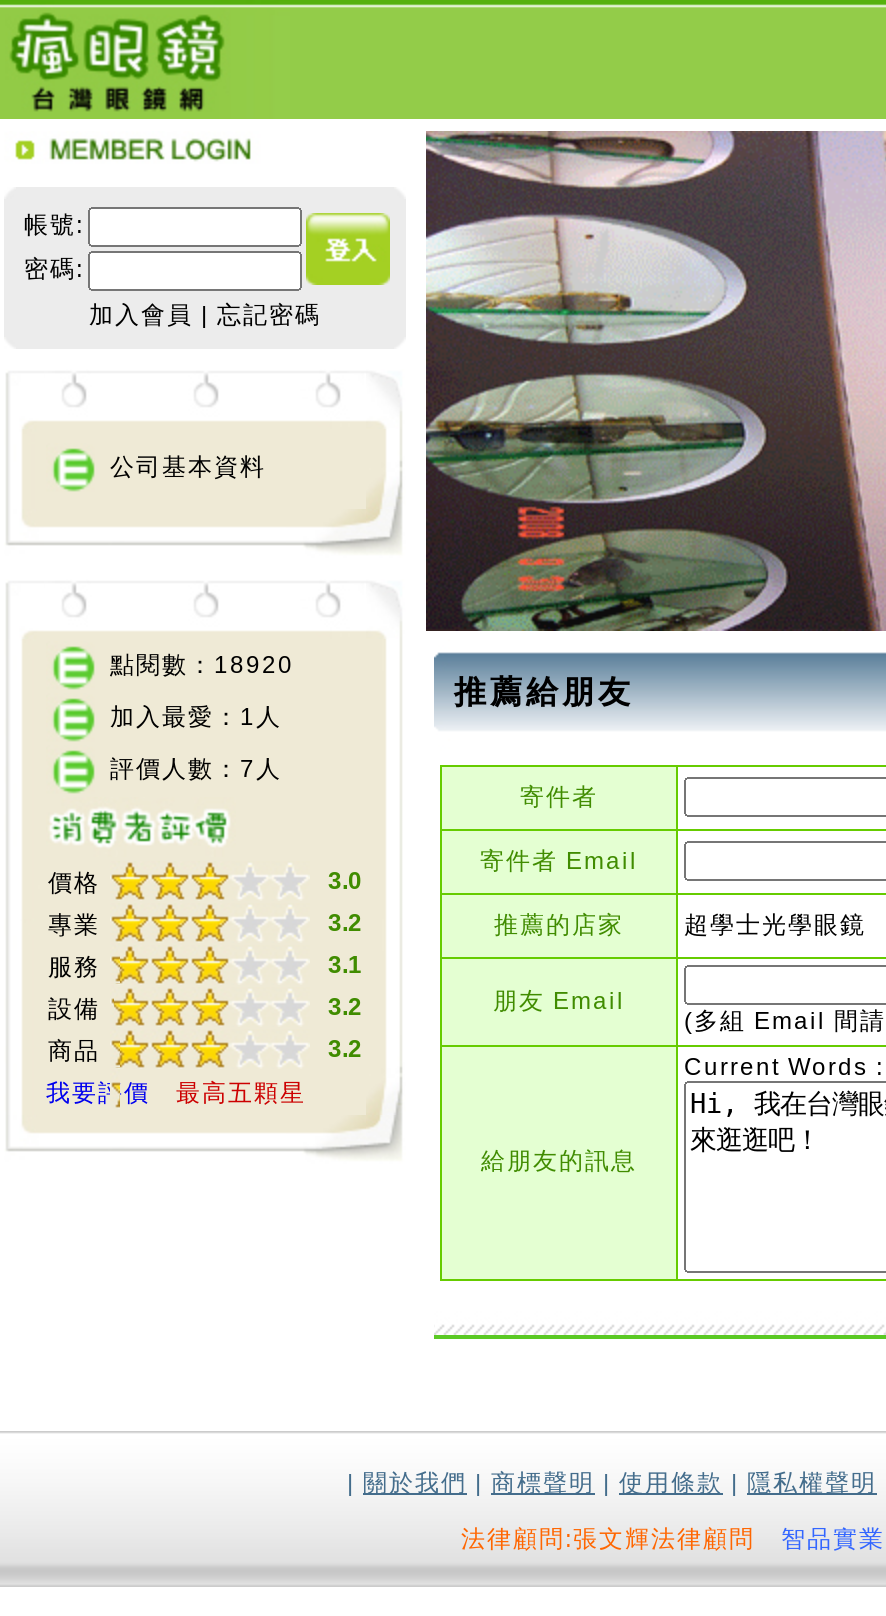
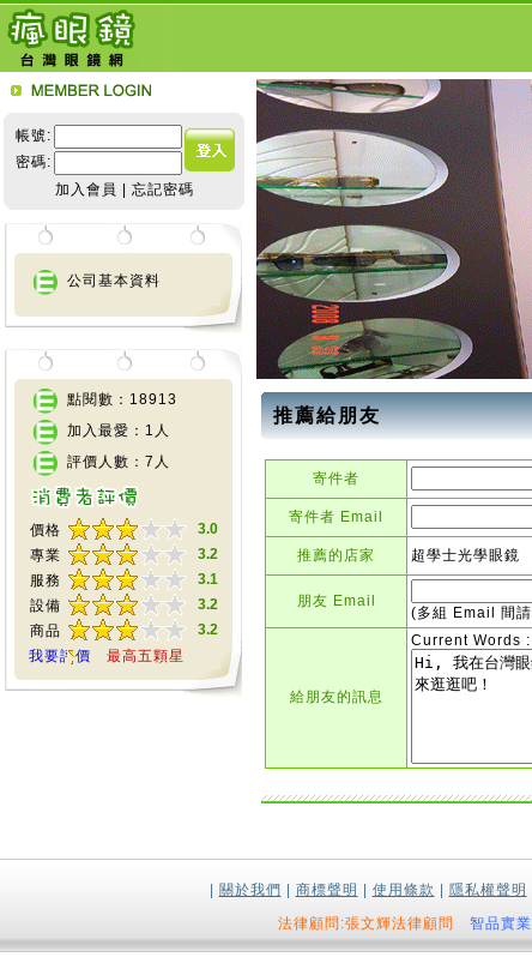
[110,651,294,679] 點閱數：18920 -> [67,391,177,408] 點閱數：18913

